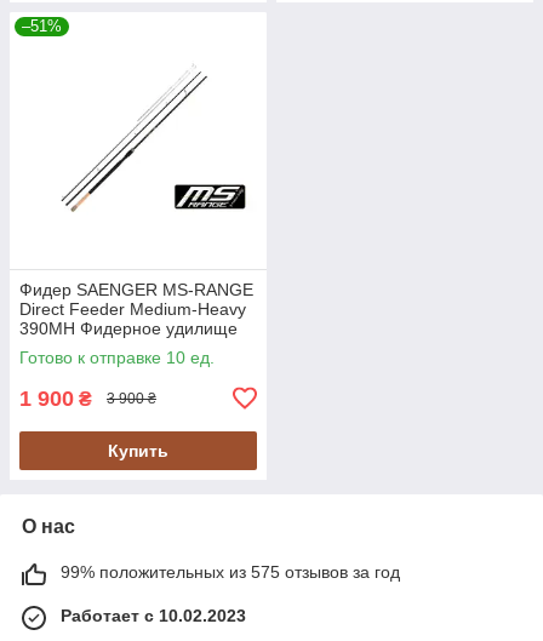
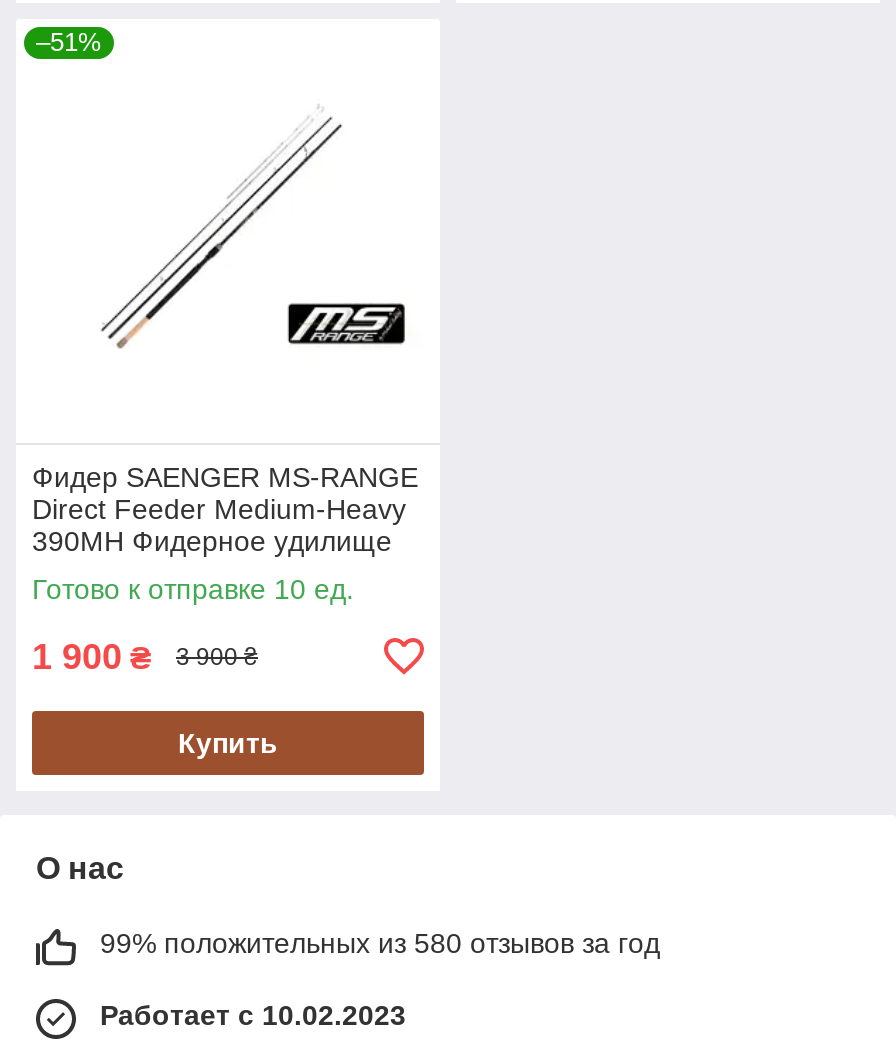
[61,562,400,581] 99% положительных из 575 отзывов за год -> [100,927,660,959] 99% положительных из 580 отзывов за год

